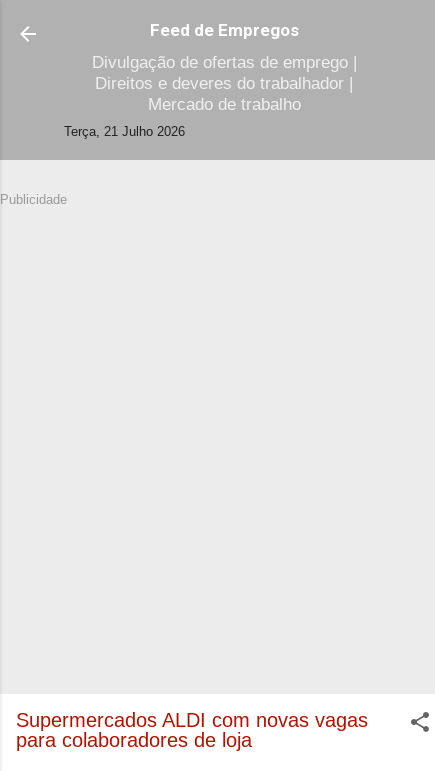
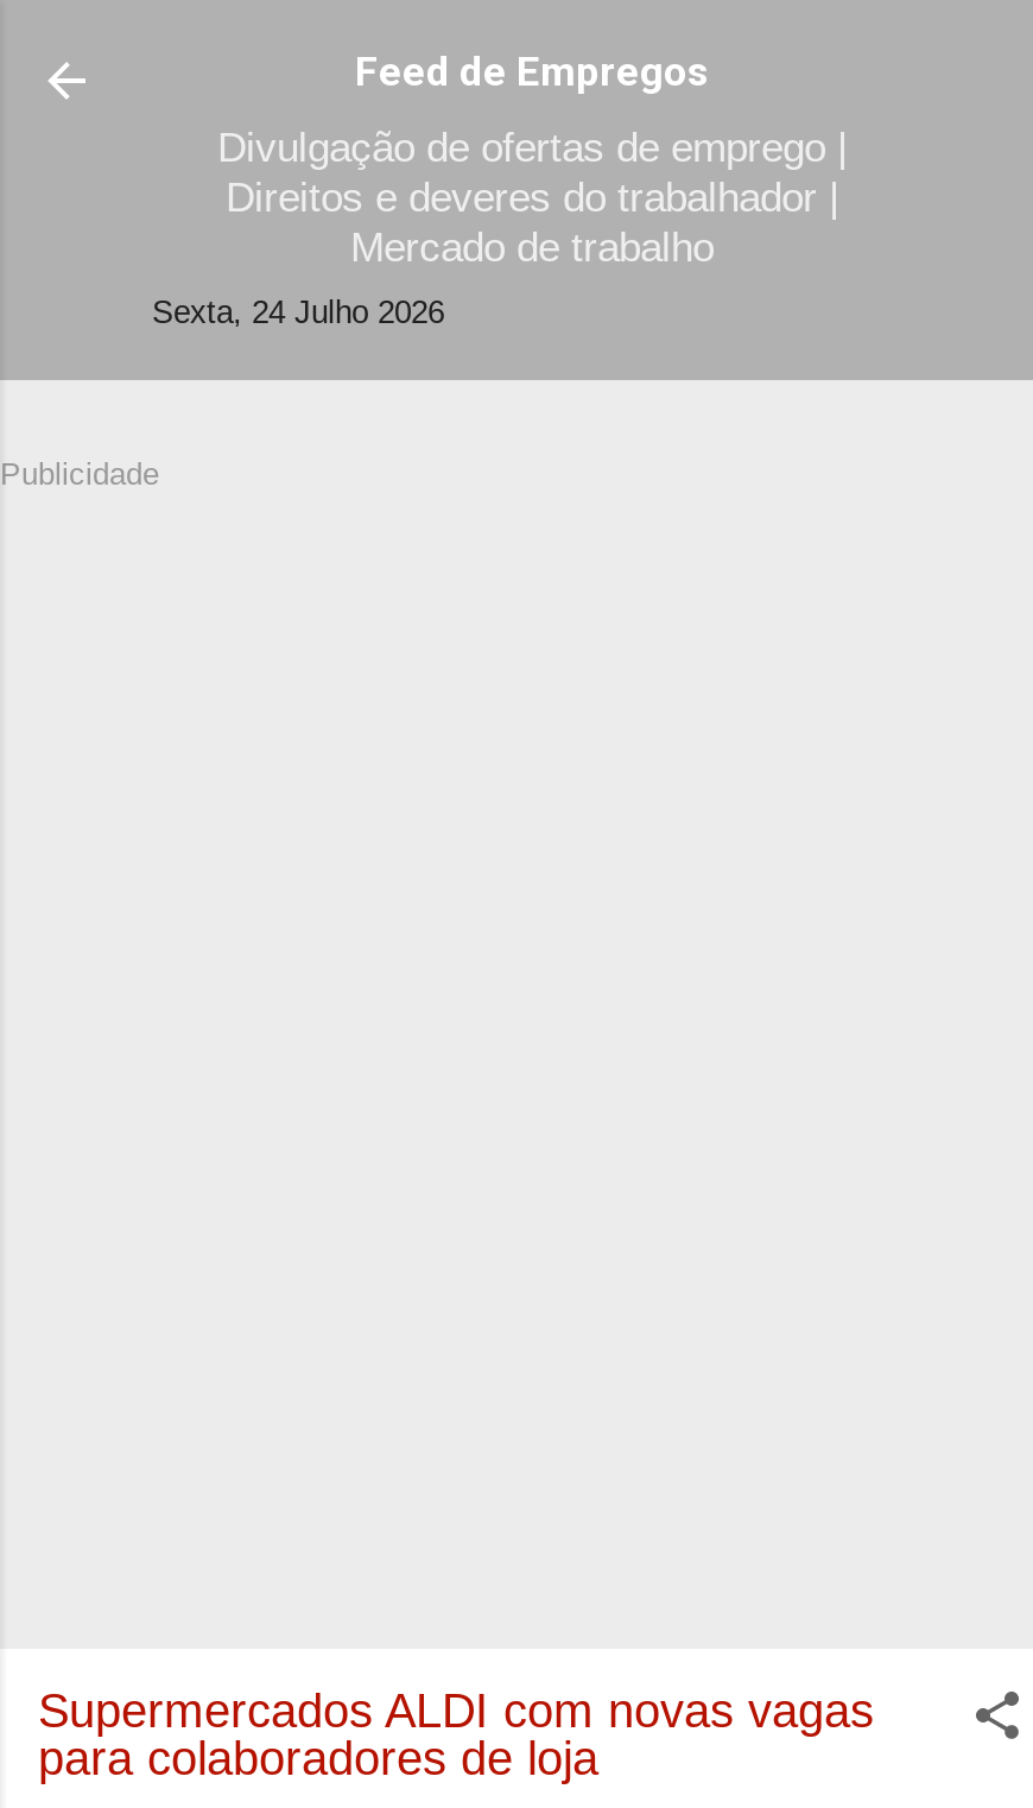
[64,124,185,139] Terça, 21 Julho 2026 -> [152,295,444,330] Sexta, 24 Julho 2026

